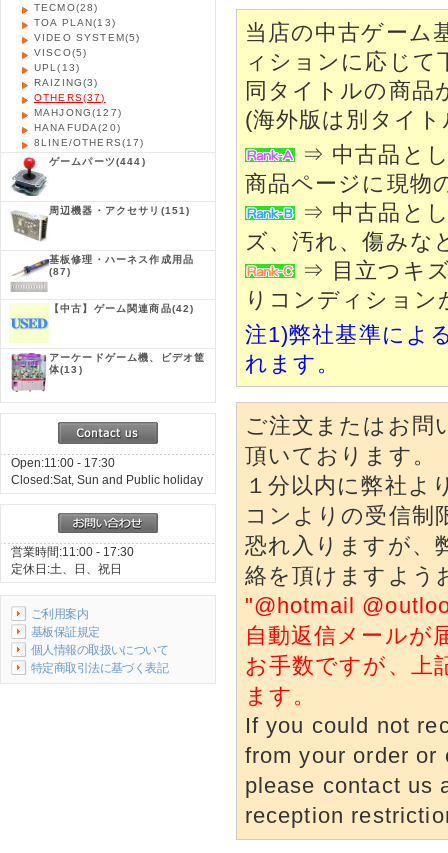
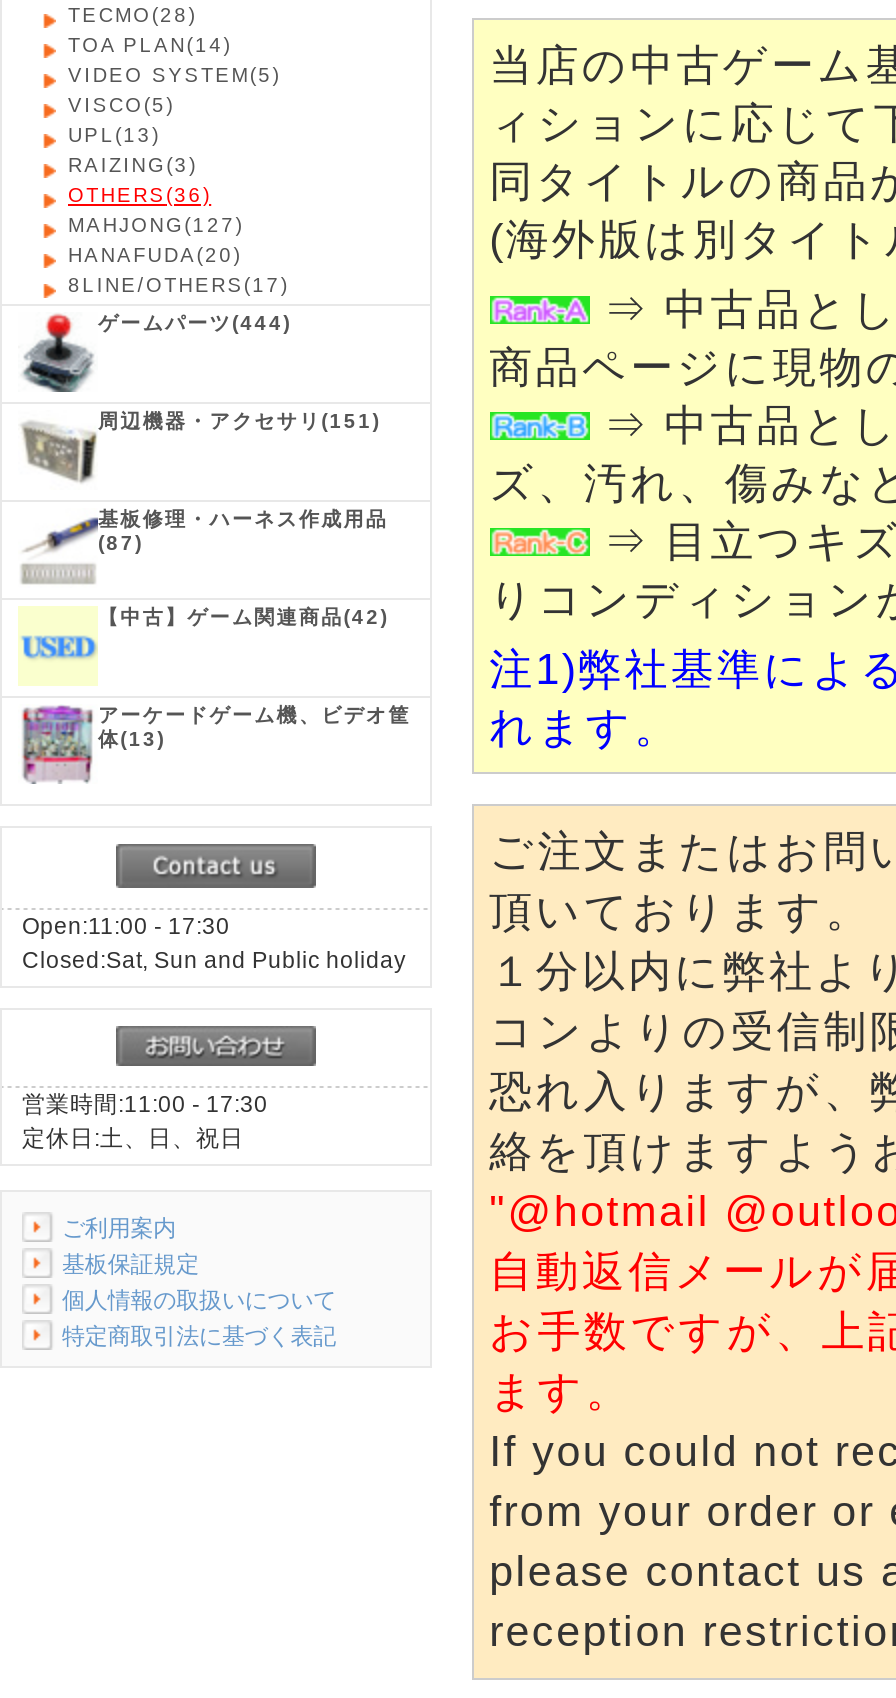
[34,17,116,28] TOA PLAN (13) -> [68,34,232,56] TOA PLAN (14)
[34,92,106,103] OTHERS (37) -> [68,184,211,206] OTHERS (36)

